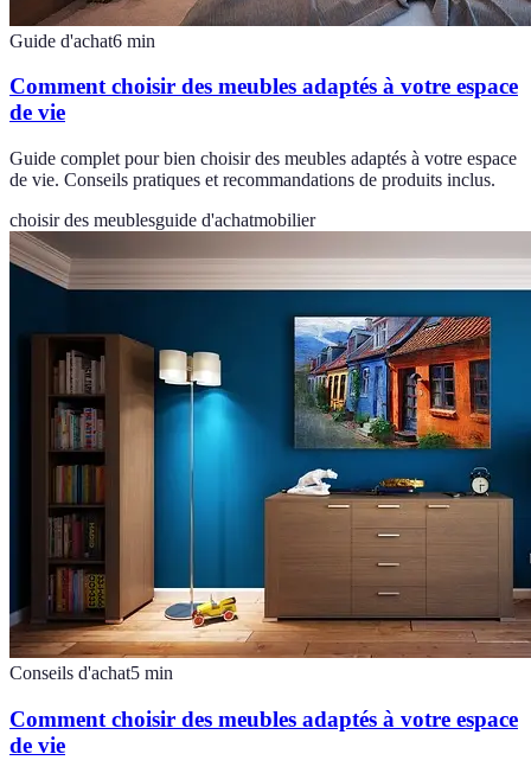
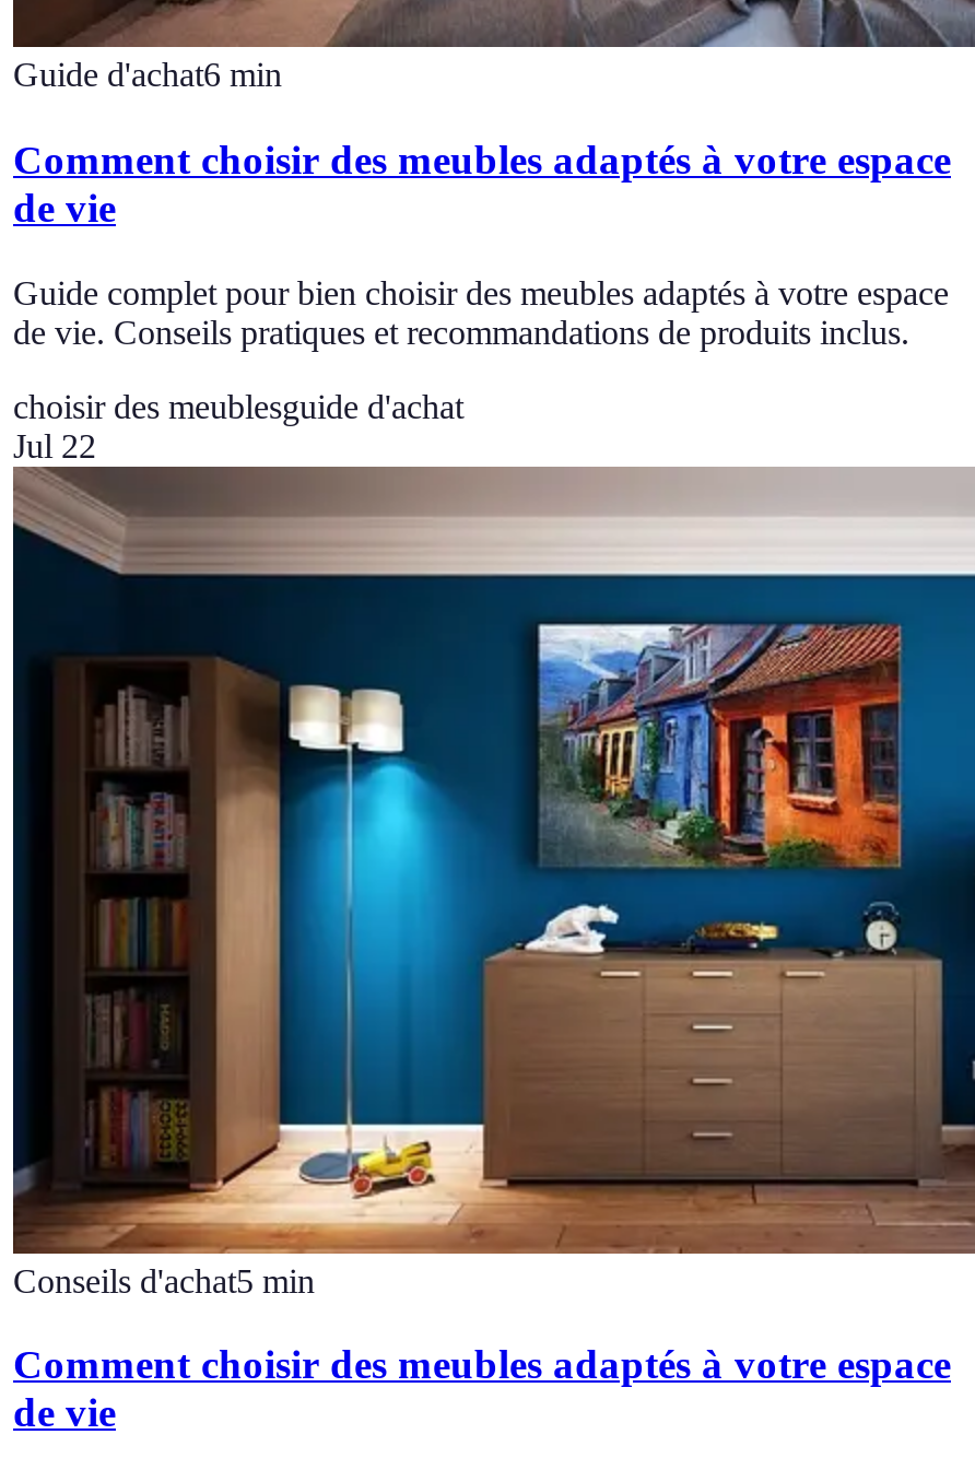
[9,210,315,230] choisir des meublesguide d'achatmobilier -> [13,387,463,464] choisir des meublesguide d'achat | Jul 22

